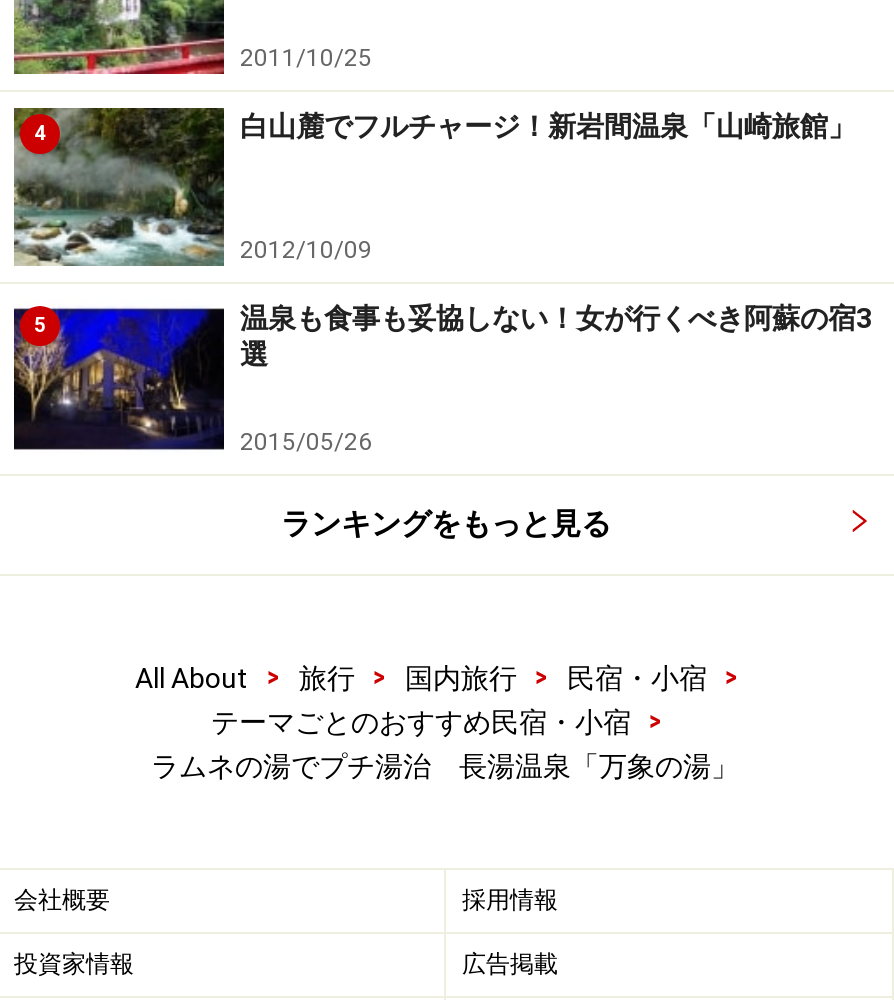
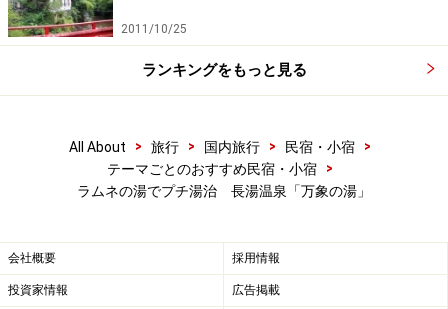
[16,106,856,268] [image] | 4 | 白山麓でフルチャージ！新岩間温泉「山崎旅館」 -> none
[12,236,872,456] [image] | 2012/10/09 | 5 | 温泉も食事も妥協しない！女が行くべき阿蘇の宿3 | 選 | 2015/05/26 -> none

